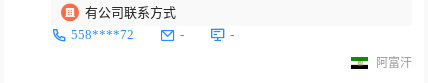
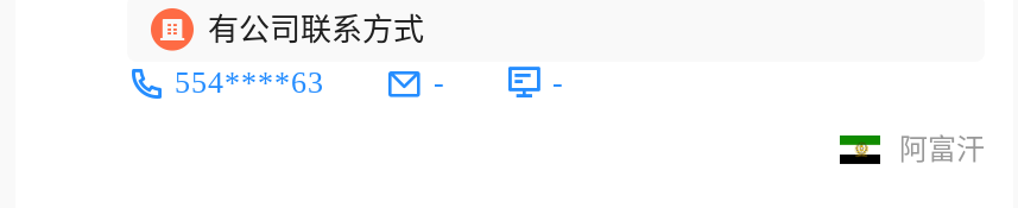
[71,27,134,42] 558****72 -> [175,64,324,100] 554****63

